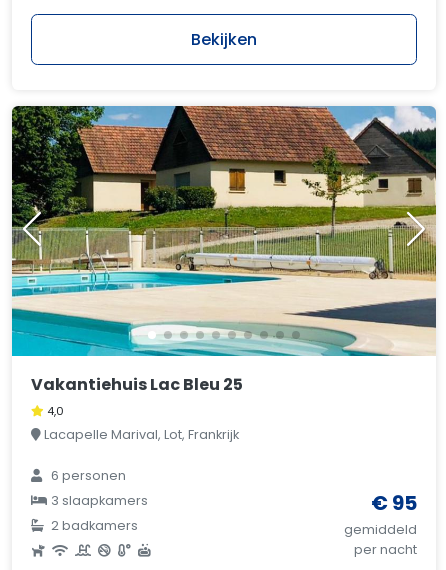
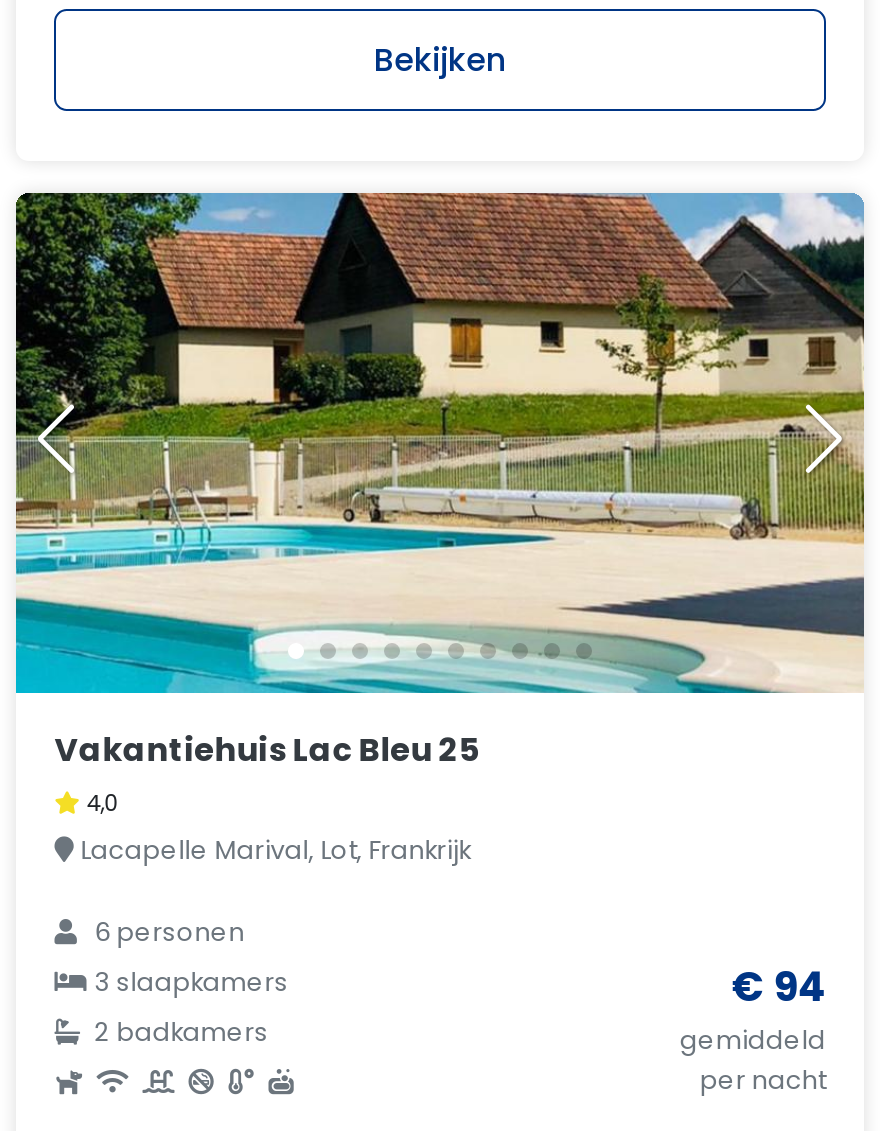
[371,489,417,517] € 95 -> [732,959,826,1015] € 94

